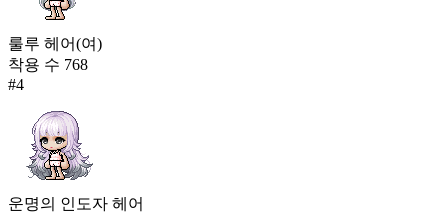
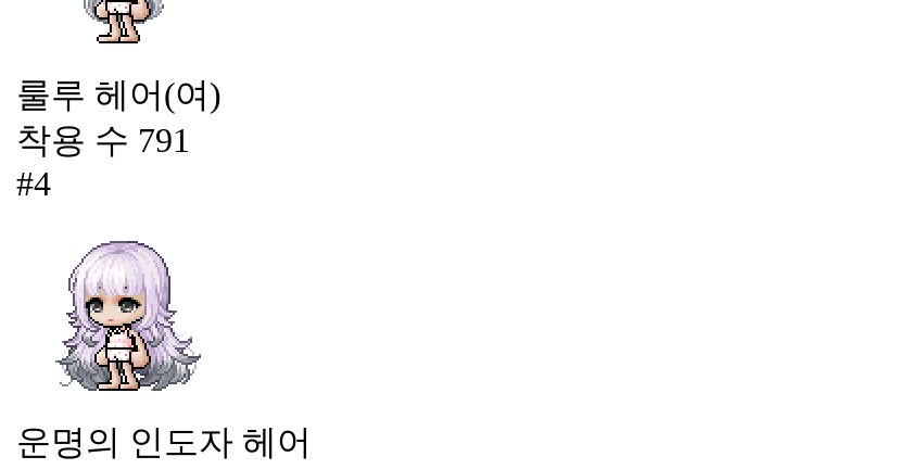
[8,56,88,73] 착용 수 768 -> [16,122,190,159] 착용 수 791

